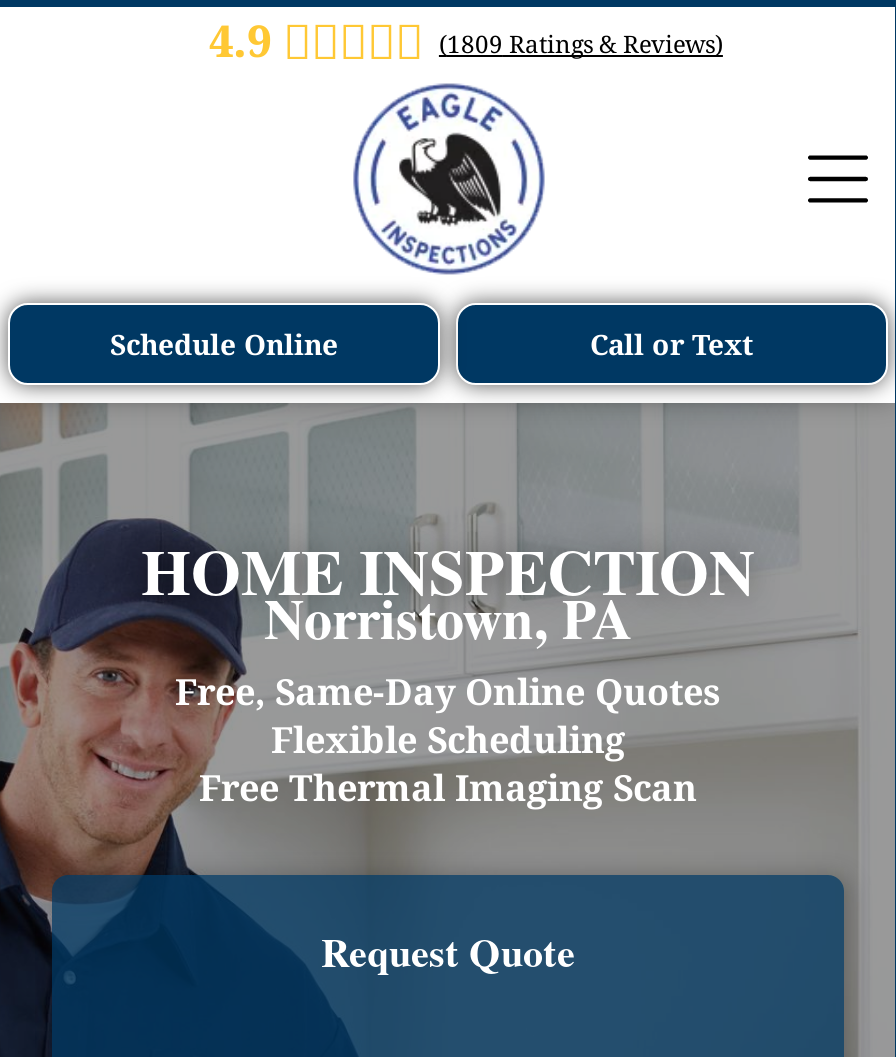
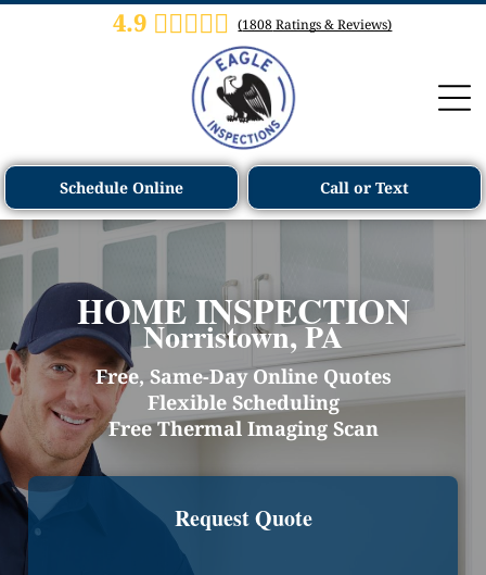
[439,26,723,60] (1809 Ratings & Reviews) -> [238,15,392,33] (1808 Ratings & Reviews)

